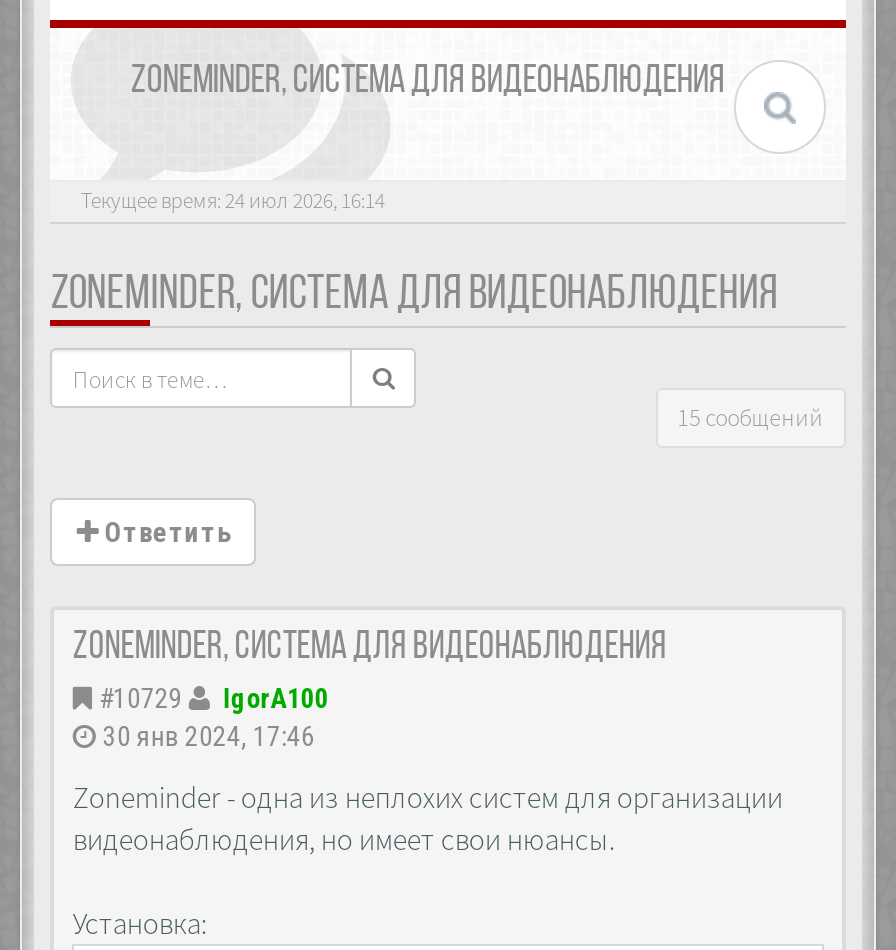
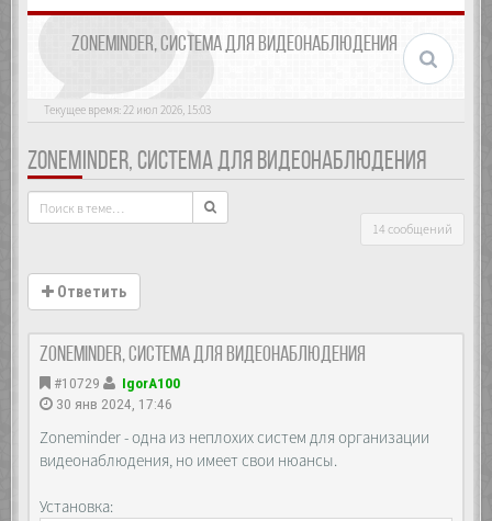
[81,186,385,214] Текущее время: 24 июл 2026, 16:14 -> [44,102,211,117] Текущее время: 22 июл 2026, 15:03
[677,402,823,432] 15 сообщений -> [372,220,452,237] 14 сообщений

